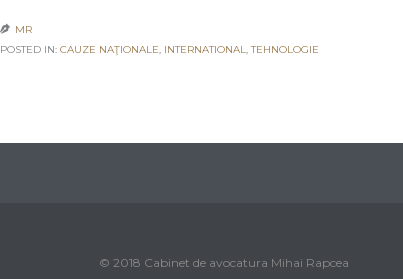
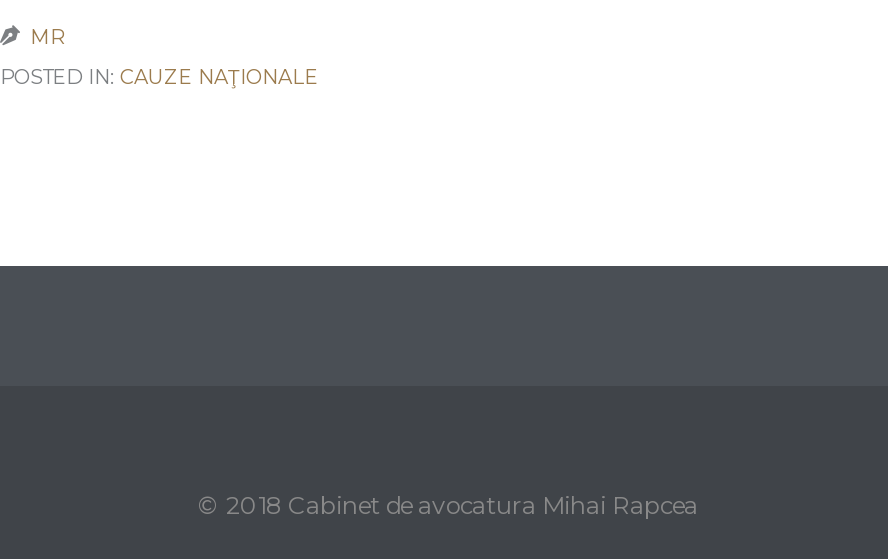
[0,43,319,56] POSTED IN: CAUZE NAŢIONALE, INTERNATIONAL, TEHNOLOGIE -> [0,63,318,89] POSTED IN: CAUZE NAŢIONALE

